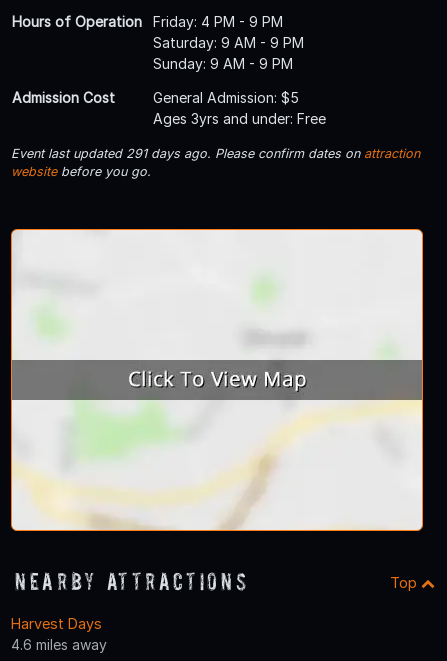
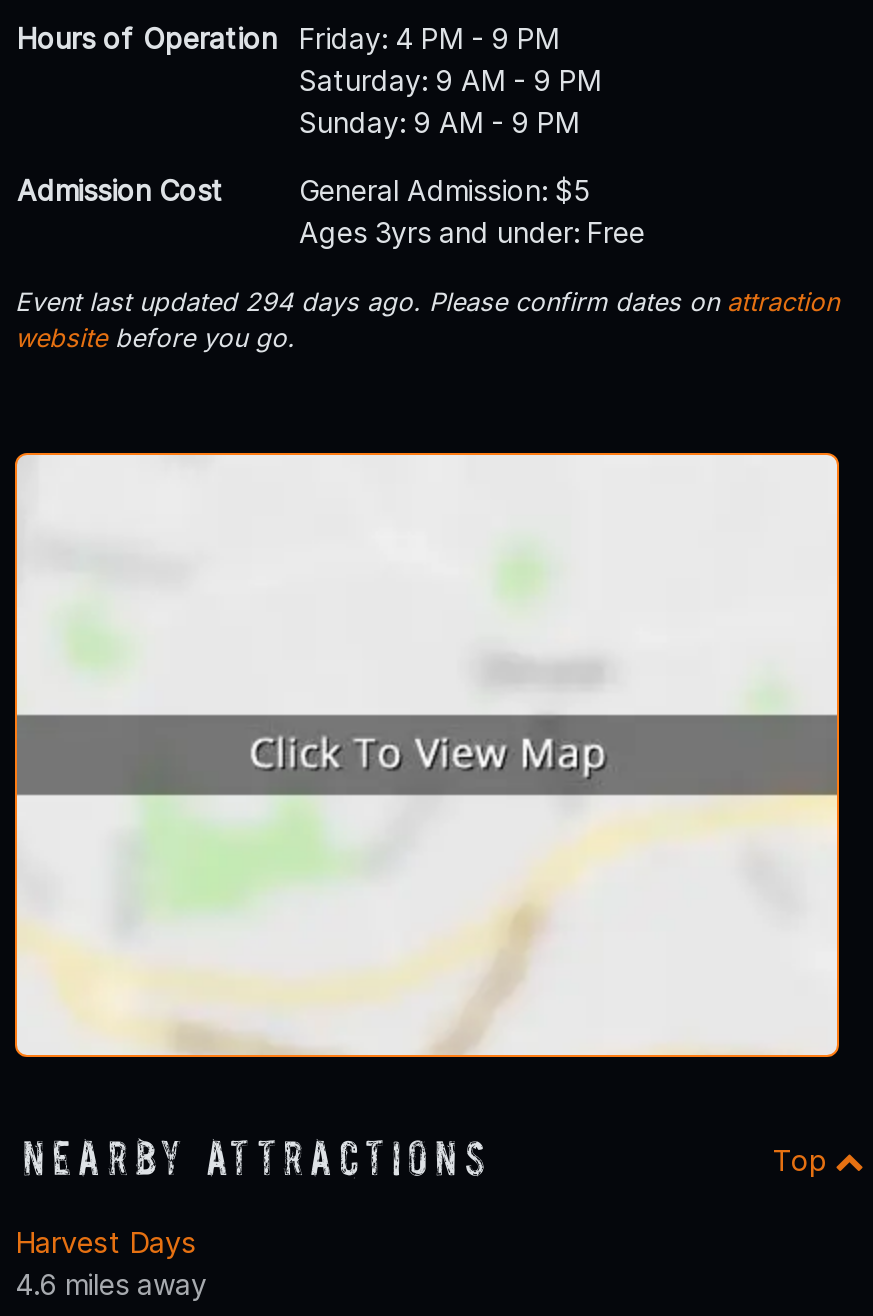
[11,145,420,160] Event last updated 291 days ago. Please confirm dates on attraction -> [15,286,839,316] Event last updated 294 days ago. Please confirm dates on attraction

